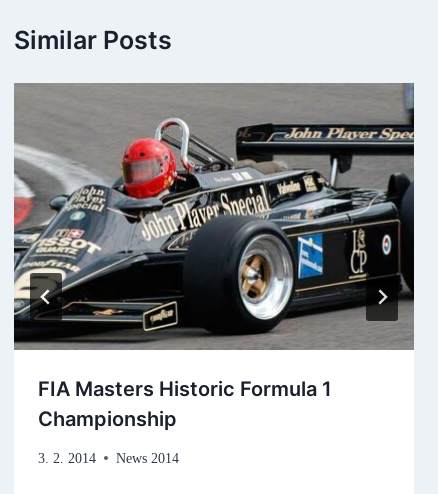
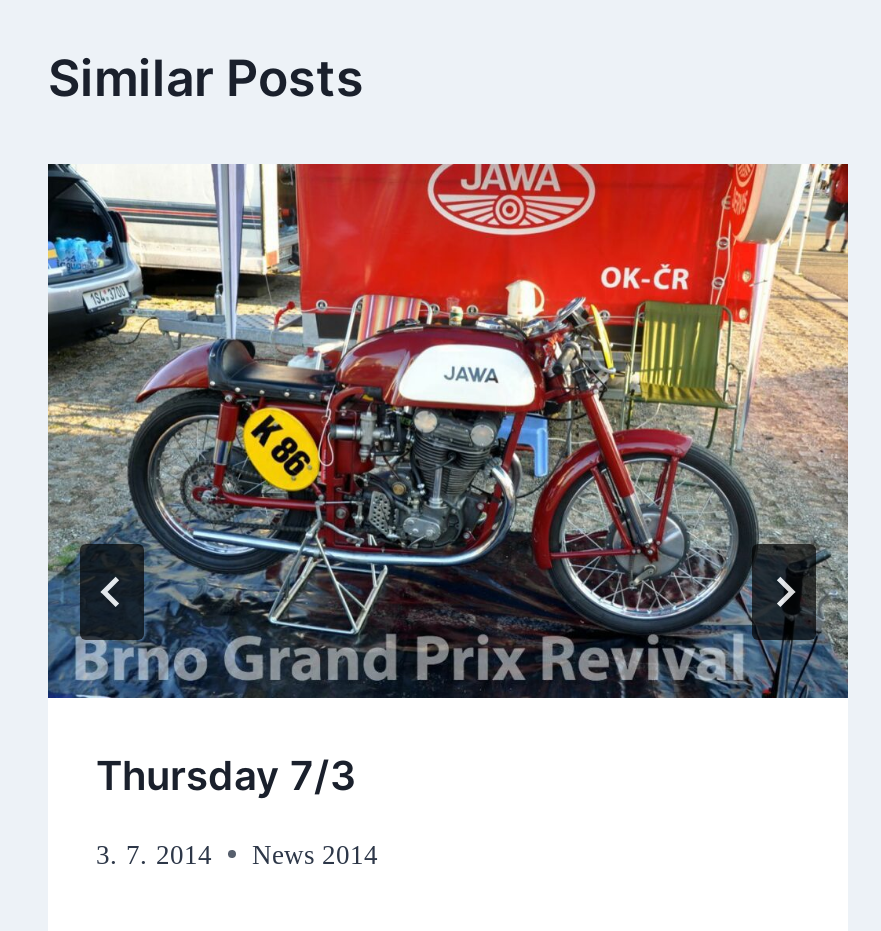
[13,82,415,431] [image] | FIA Masters Historic Formula 1 | Championship -> [46,162,850,800] [image] | Thursday 7/3
[38,451,179,466] 3. 2. 2014 News 2014 -> [96,840,378,870] 3. 7. 2014 News 2014

